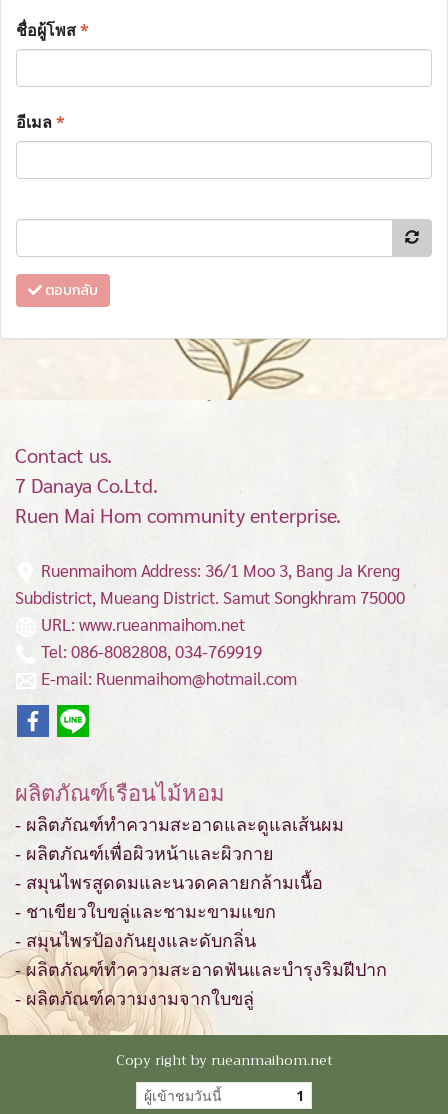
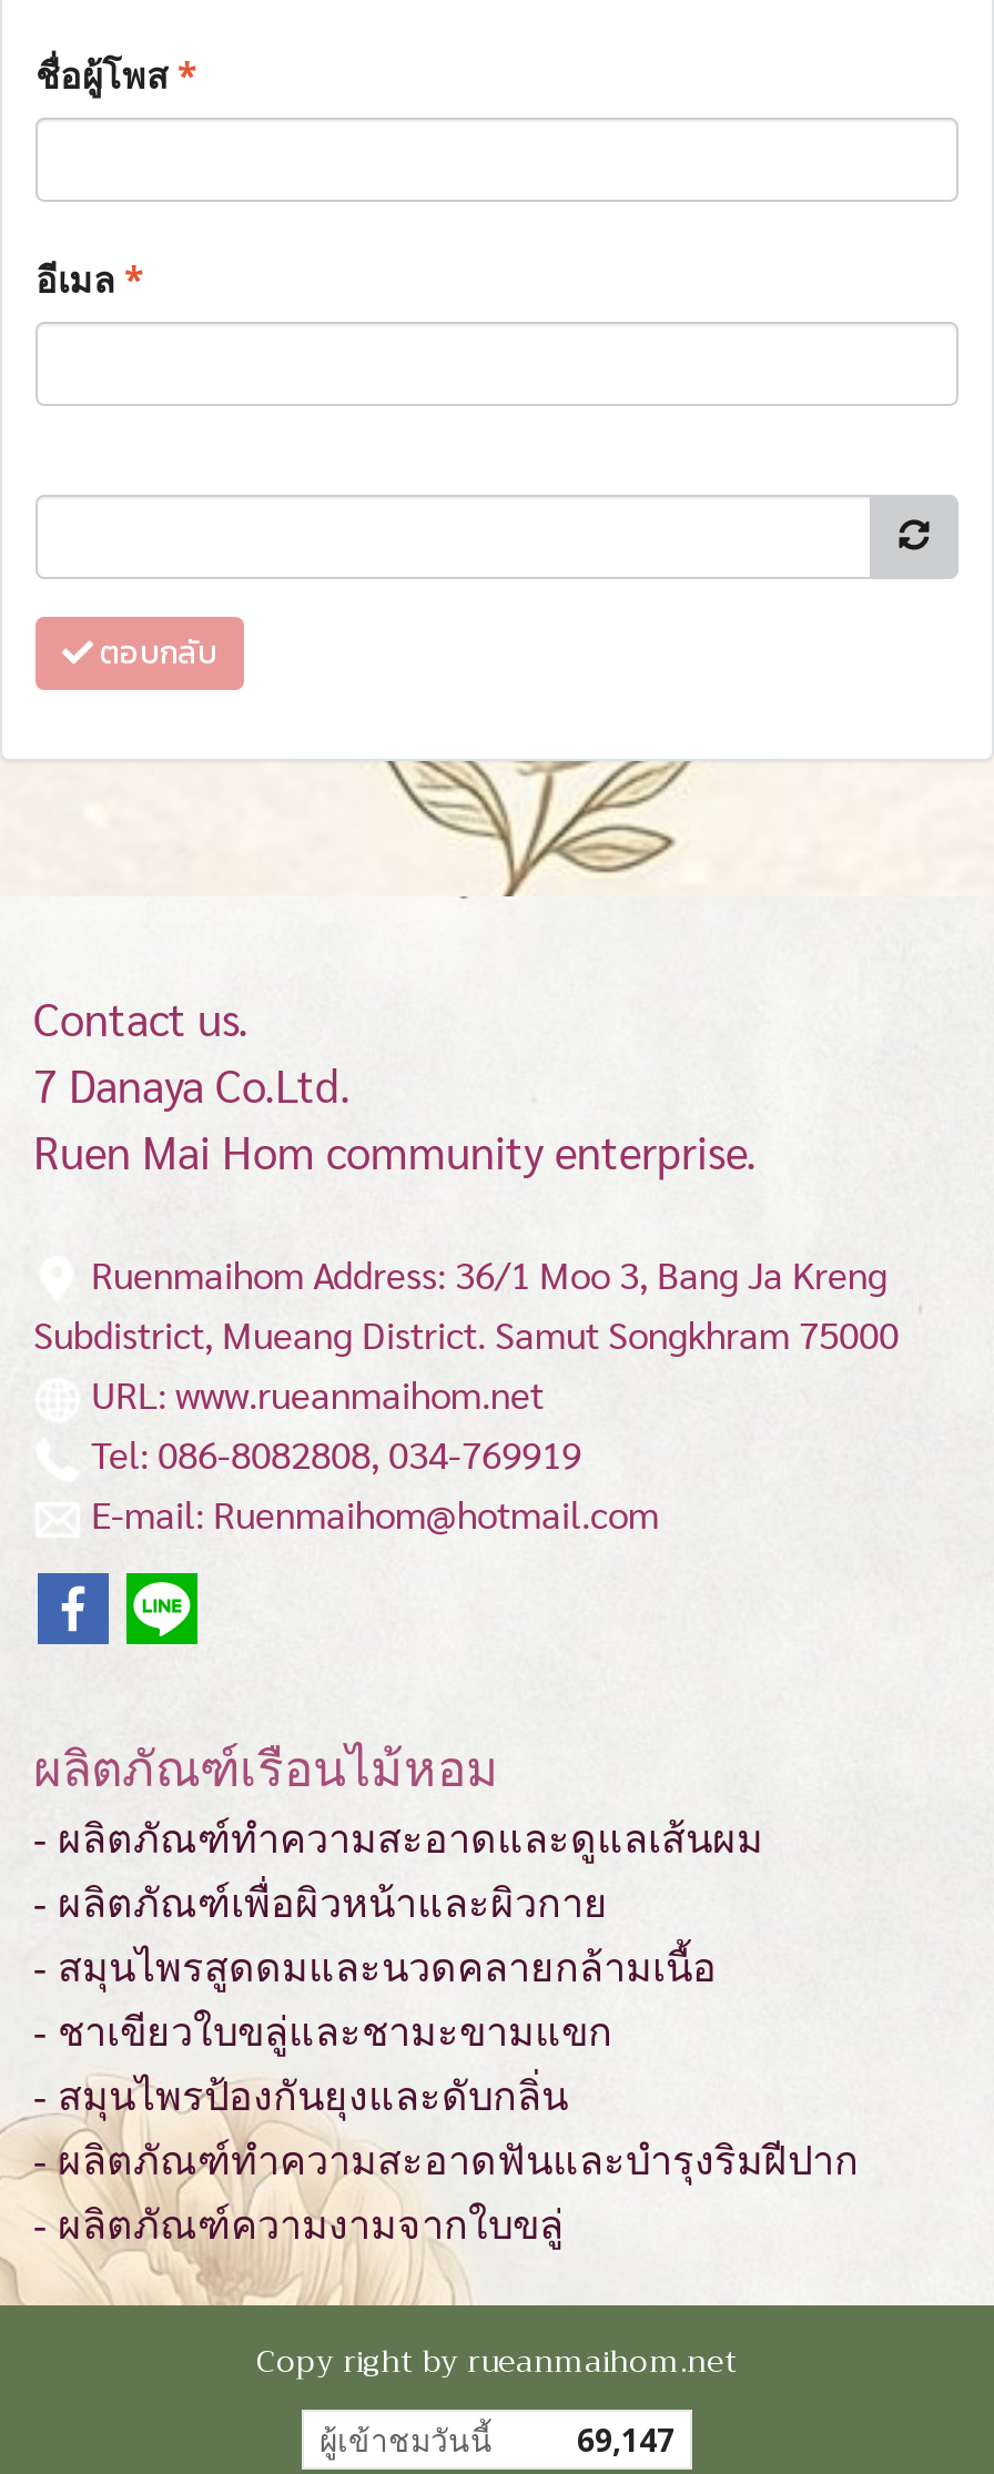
[296,1085,304,1104] 1 -> [577,2417,674,2460] 69,147

